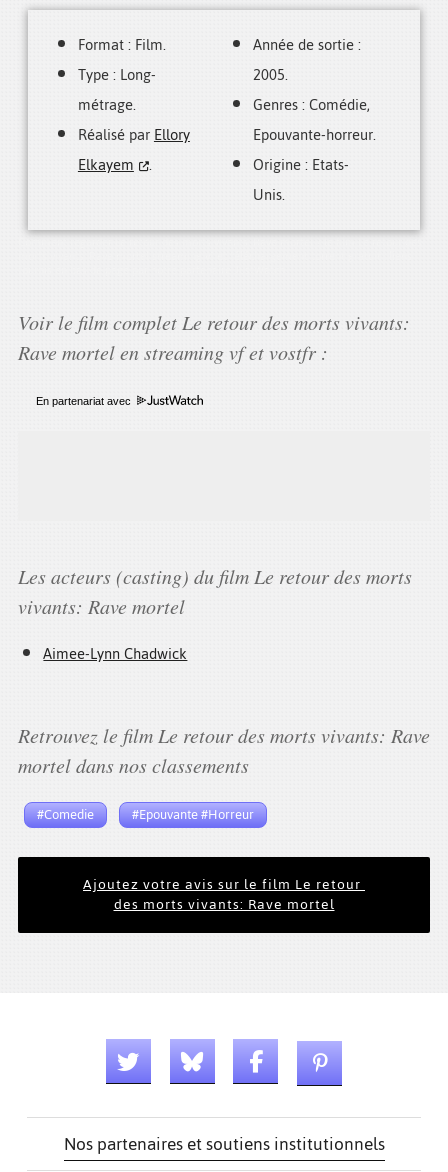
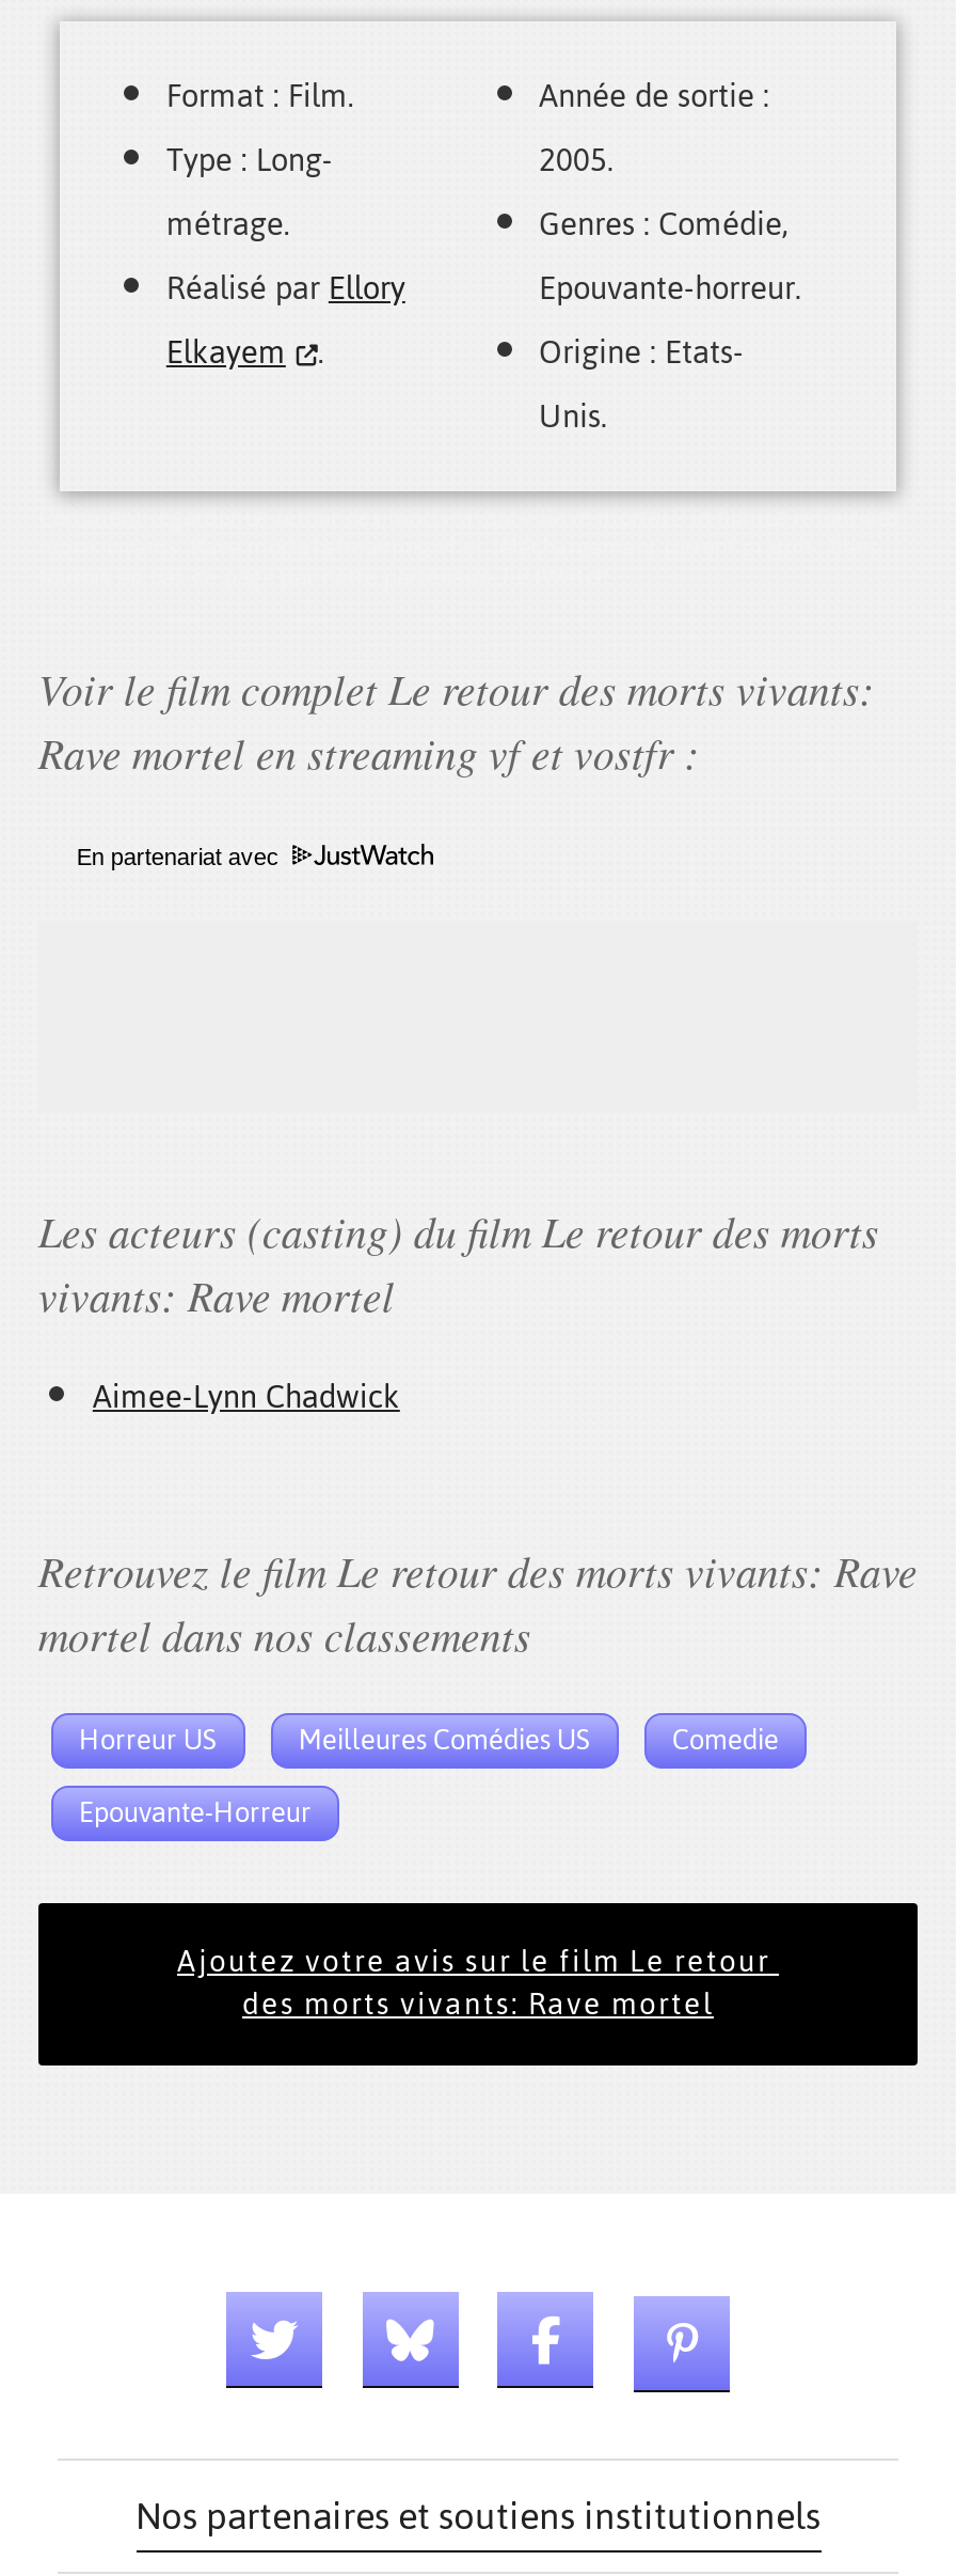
[37,802,254,827] #Comedie | #Epouvante #Horreur -> [79,1713,779,1839] Horreur US | Meilleures Comédies US | Comedie | Epouvante-Horreur

